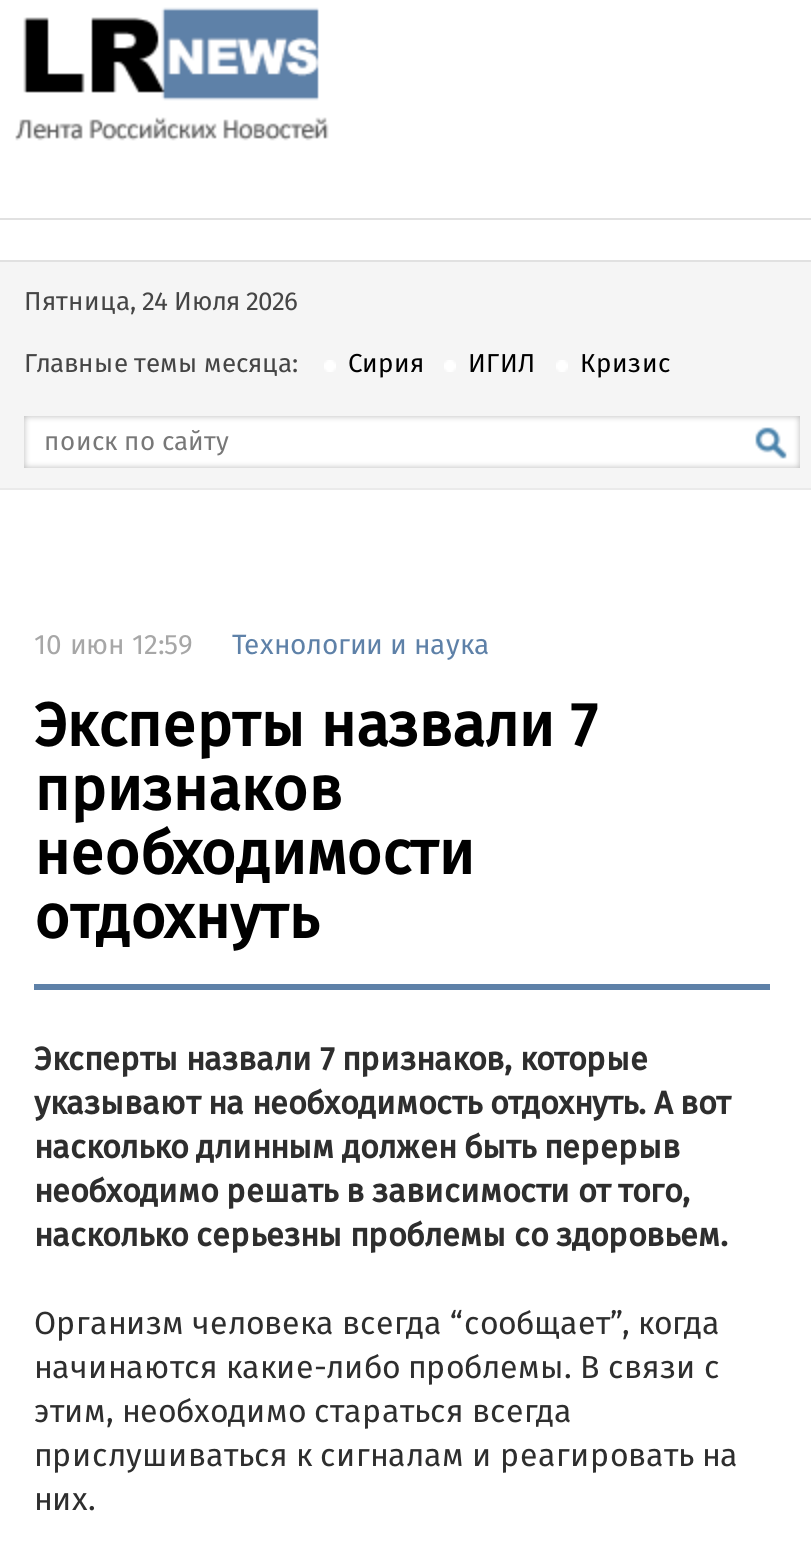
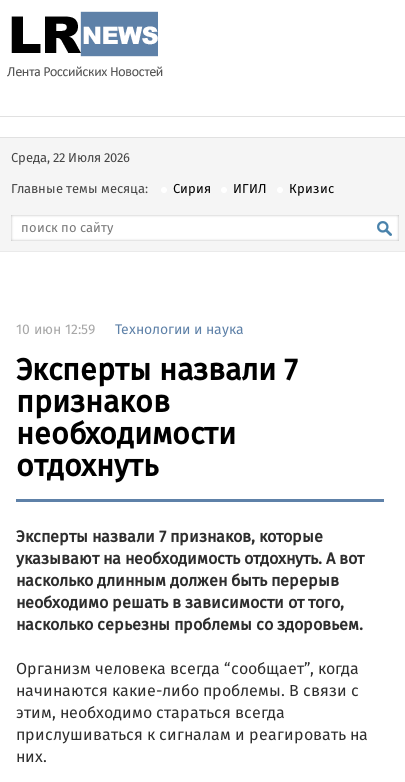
[24,282,298,324] Пятница, 24 Июля 2026 -> [11,148,130,169] Среда, 22 Июля 2026

